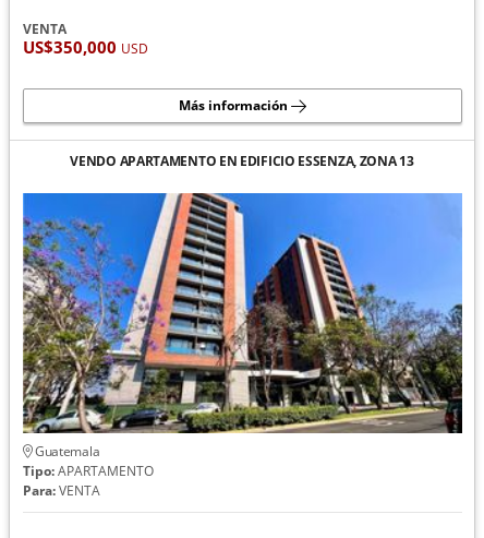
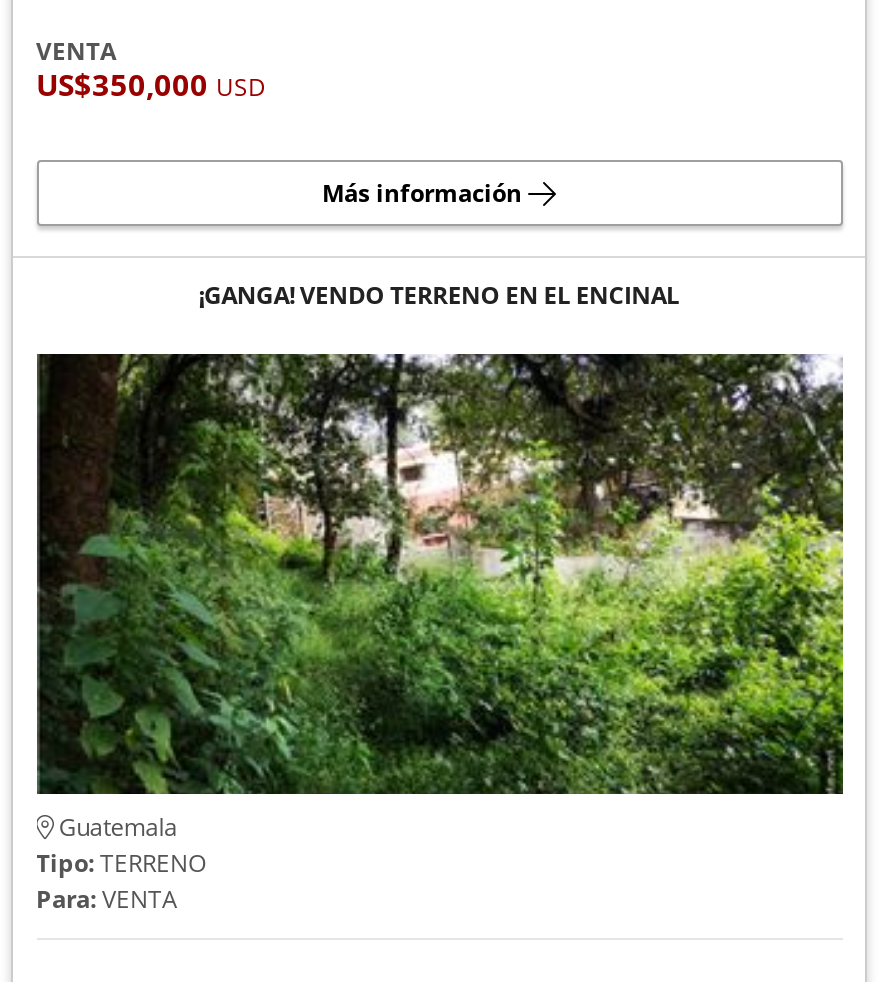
[70,152,414,170] VENDO APARTAMENTO EN EDIFICIO ESSENZA, ZONA 13 -> [199,277,679,311] ¡GANGA! VENDO TERRENO EN EL ENCINAL
[22,192,463,480] [image] | Tipo: APARTAMENTO -> [35,351,845,879] [image] | Tipo: TERRENO

